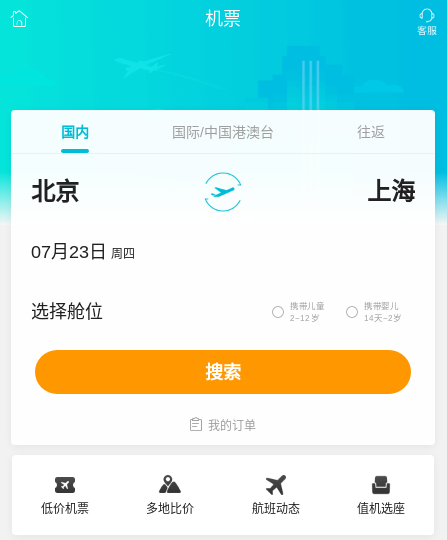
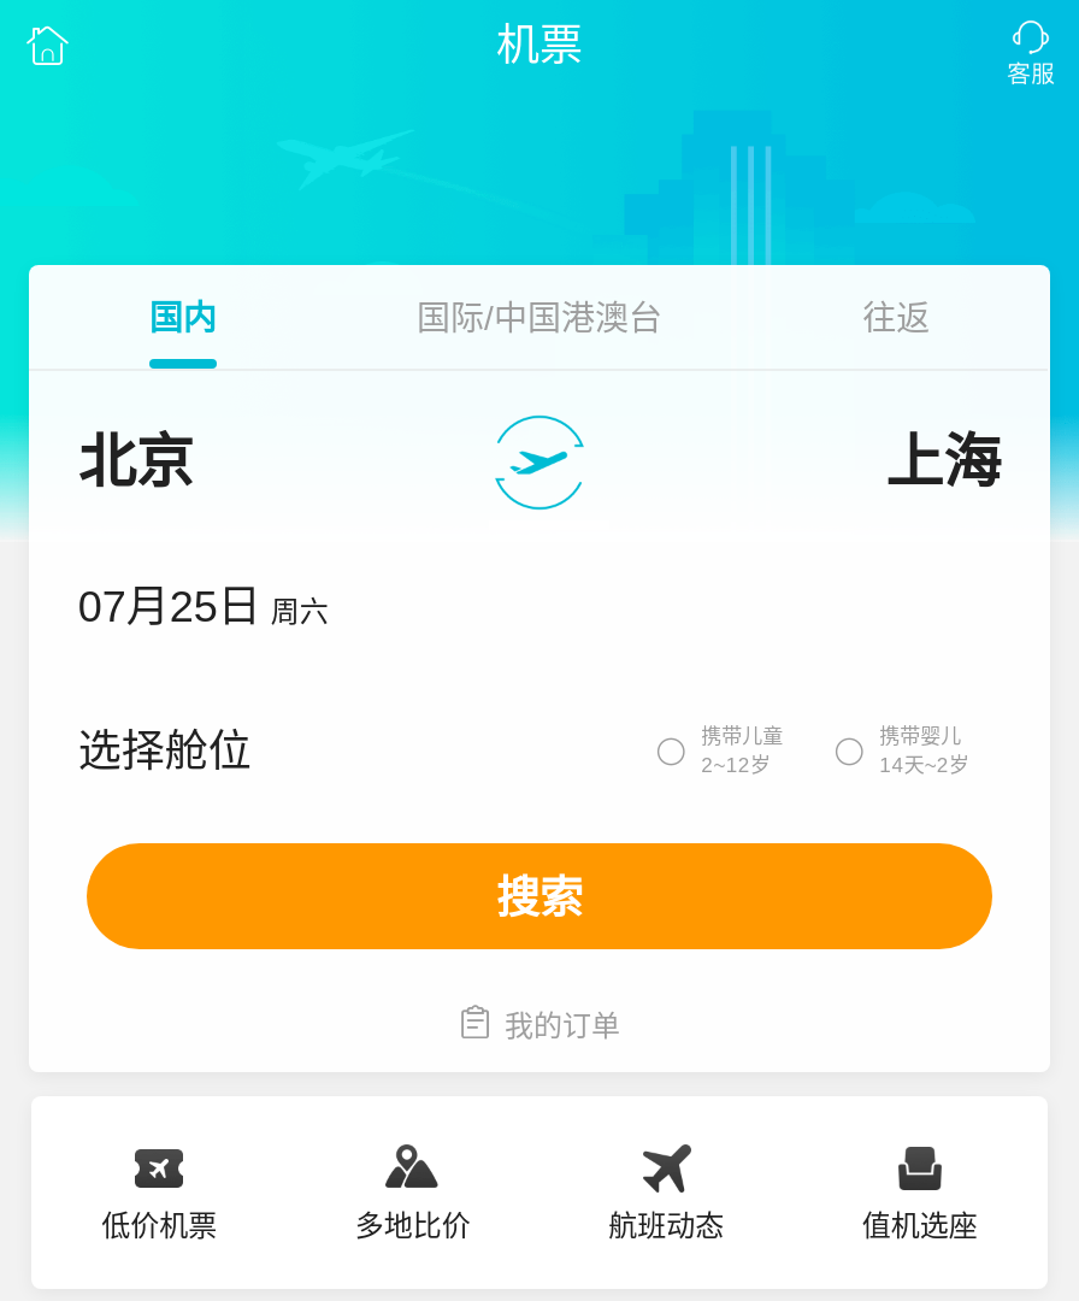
[31,242,135,262] 07月23日 周四 -> [78,583,328,631] 07月25日 周六

